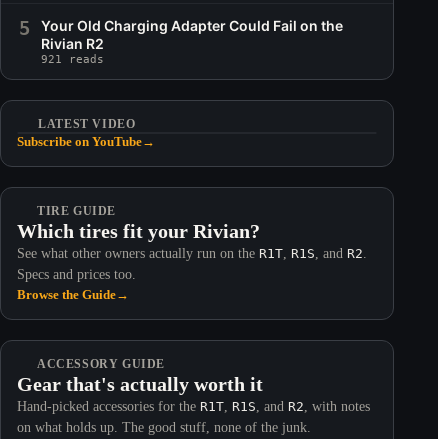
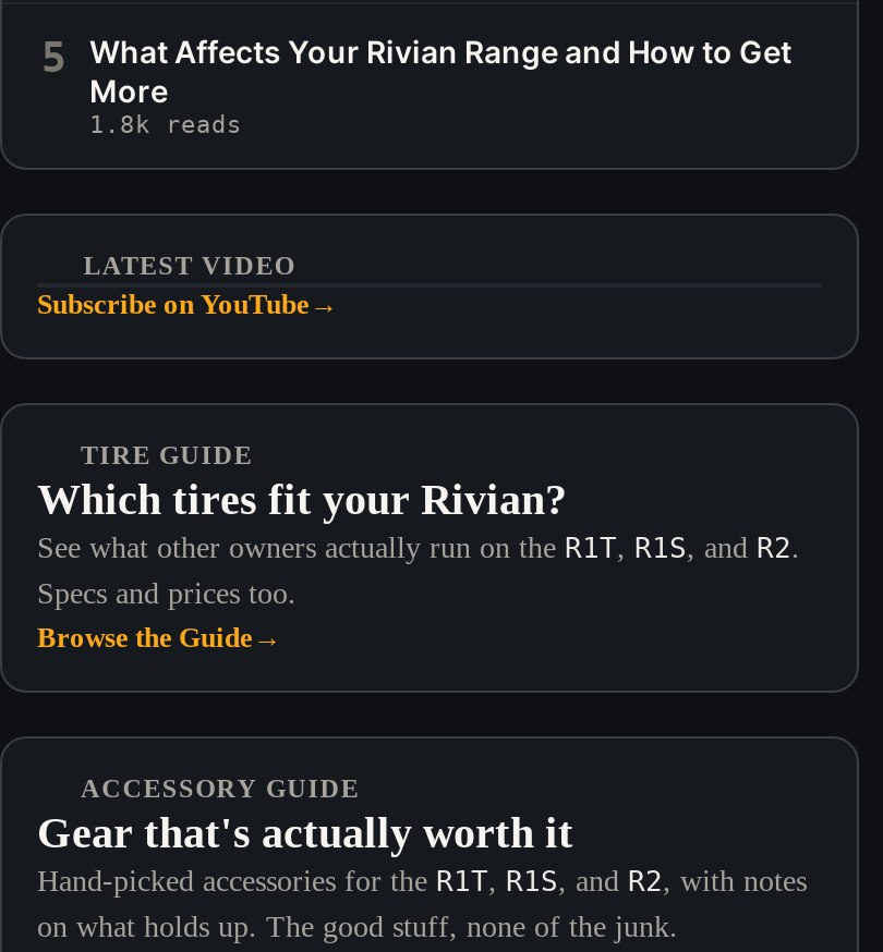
[41,17,343,66] Your Old Charging Adapter Could Fail on the | Rivian R2 | 921 reads -> [89,33,791,140] What Affects Your Rivian Range and How to Get | More | 1.8k reads

